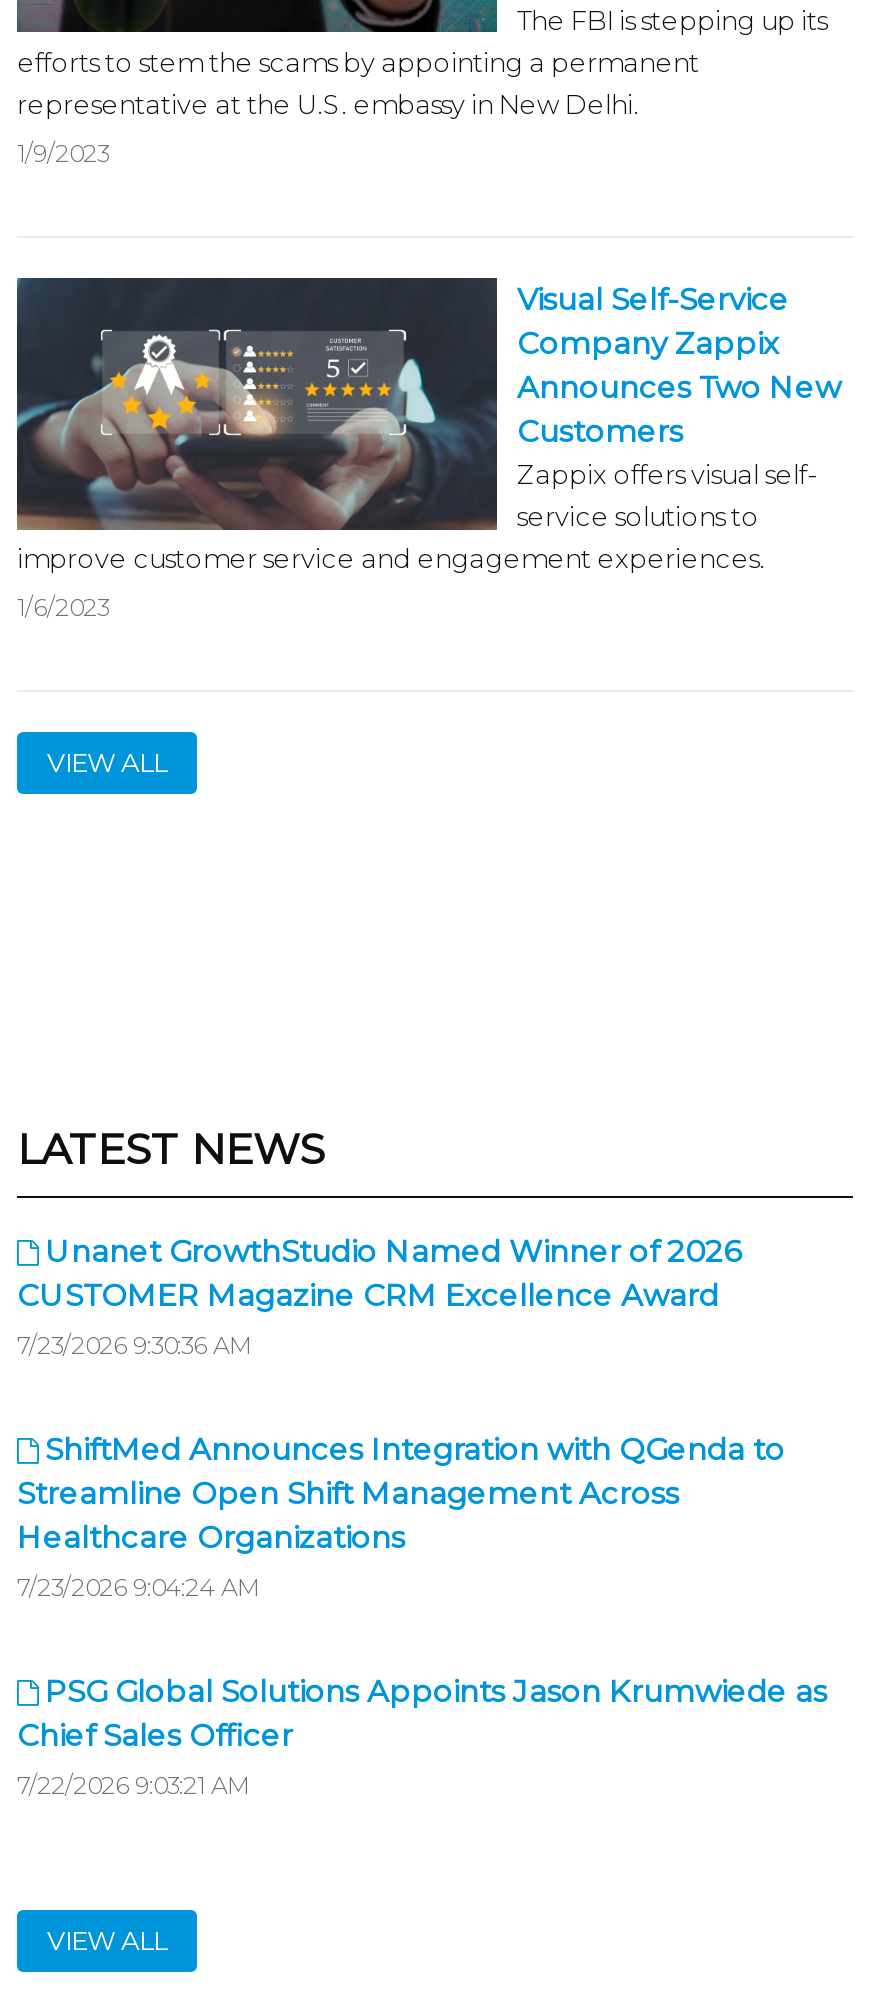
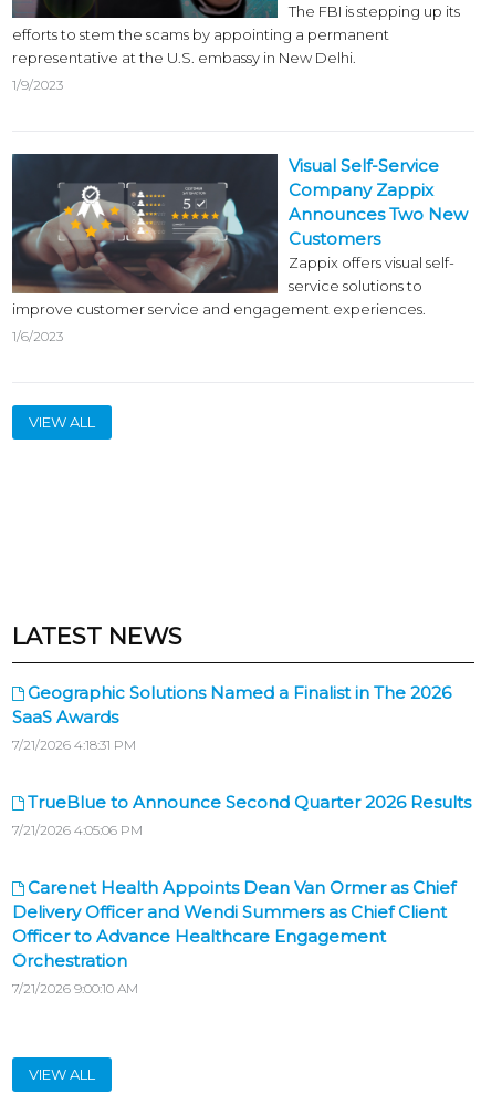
[17,1232,741,1360] Unanet GrowthStudio Named Winner of 2026 | CUSTOMER Magazine CRM Excellence Award | 7/23/2026 9:30:36 AM -> [12,682,451,753] Geographic Solutions Named a Finalist in The 2026 | SaaS Awards | 7/21/2026 4:18:31 PM
[17,1430,785,1602] ShiftMed Announces Integration with QGenda to | Streamline Open Shift Management Across | Healthcare Organizations | 7/23/2026 9:04:24 AM -> [12,792,471,838] TrueBlue to Announce Second Quarter 2026 Results | 7/21/2026 4:05:06 PM
[17,1672,827,1800] PSG Global Solutions Appoints Jason Krumwiede as | Chief Sales Officer | 7/22/2026 9:03:21 AM -> [12,877,456,997] Carenet Health Appoints Dean Van Ormer as Chief | Delivery Officer and Wendi Summers as Chief Client | Officer to Advance Healthcare Engagement | Orchestration | 7/21/2026 9:00:10 AM

